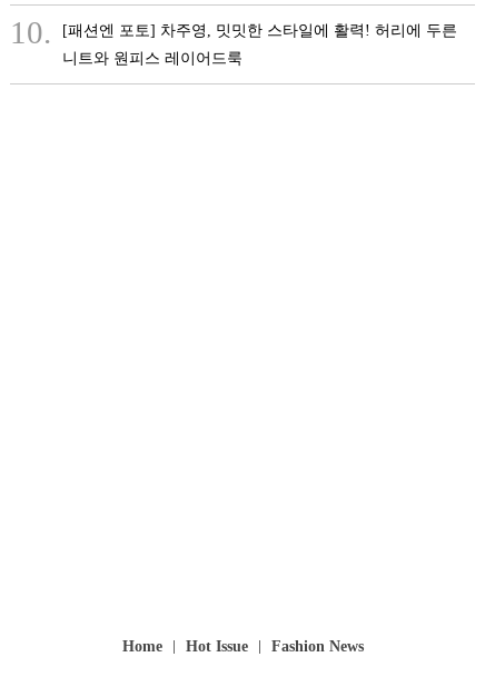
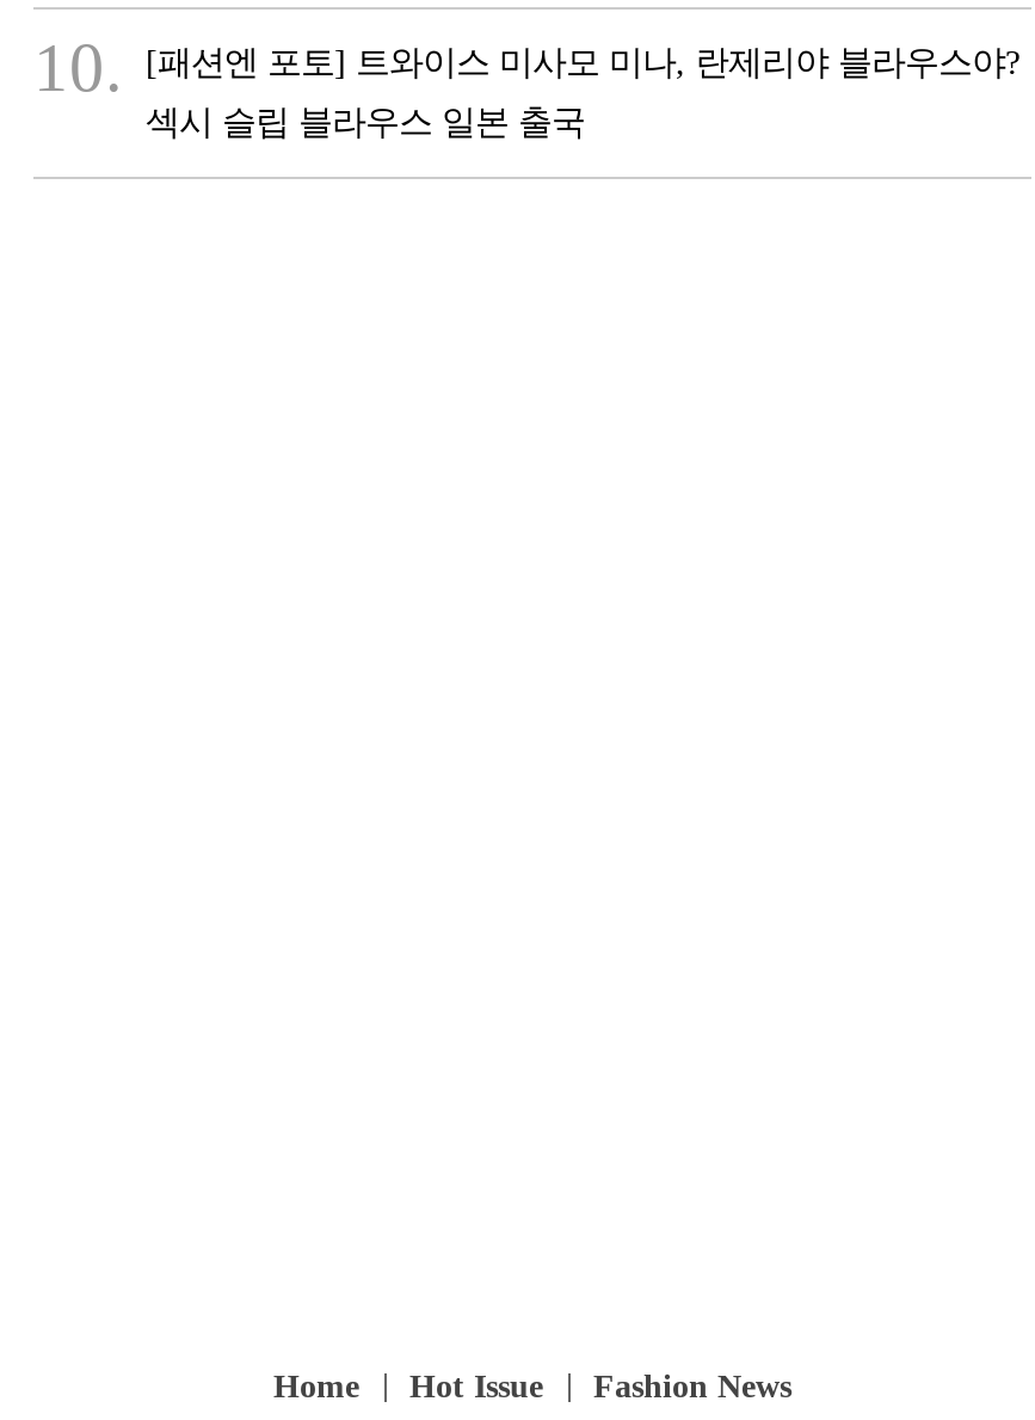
[62,21,457,39] [패션엔 포토] 차주영, 밋밋한 스타일에 활력! 허리에 두른 -> [146,43,1019,81] [패션엔 포토] 트와이스 미사모 미나, 란제리야 블라우스야?
[62,49,242,67] 니트와 원피스 레이어드룩 -> [146,103,585,141] 섹시 슬립 블라우스 일본 출국

